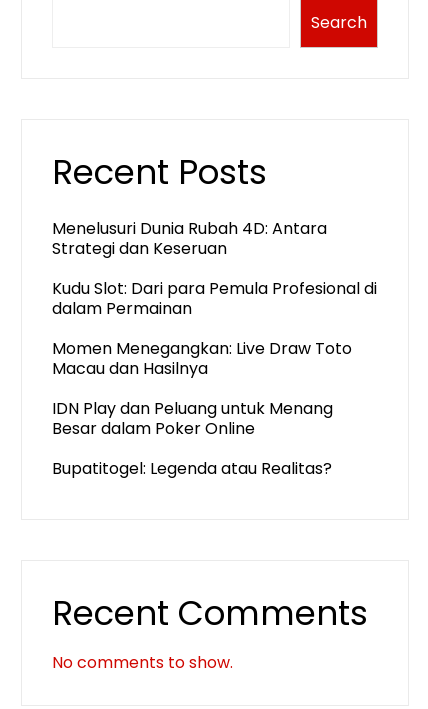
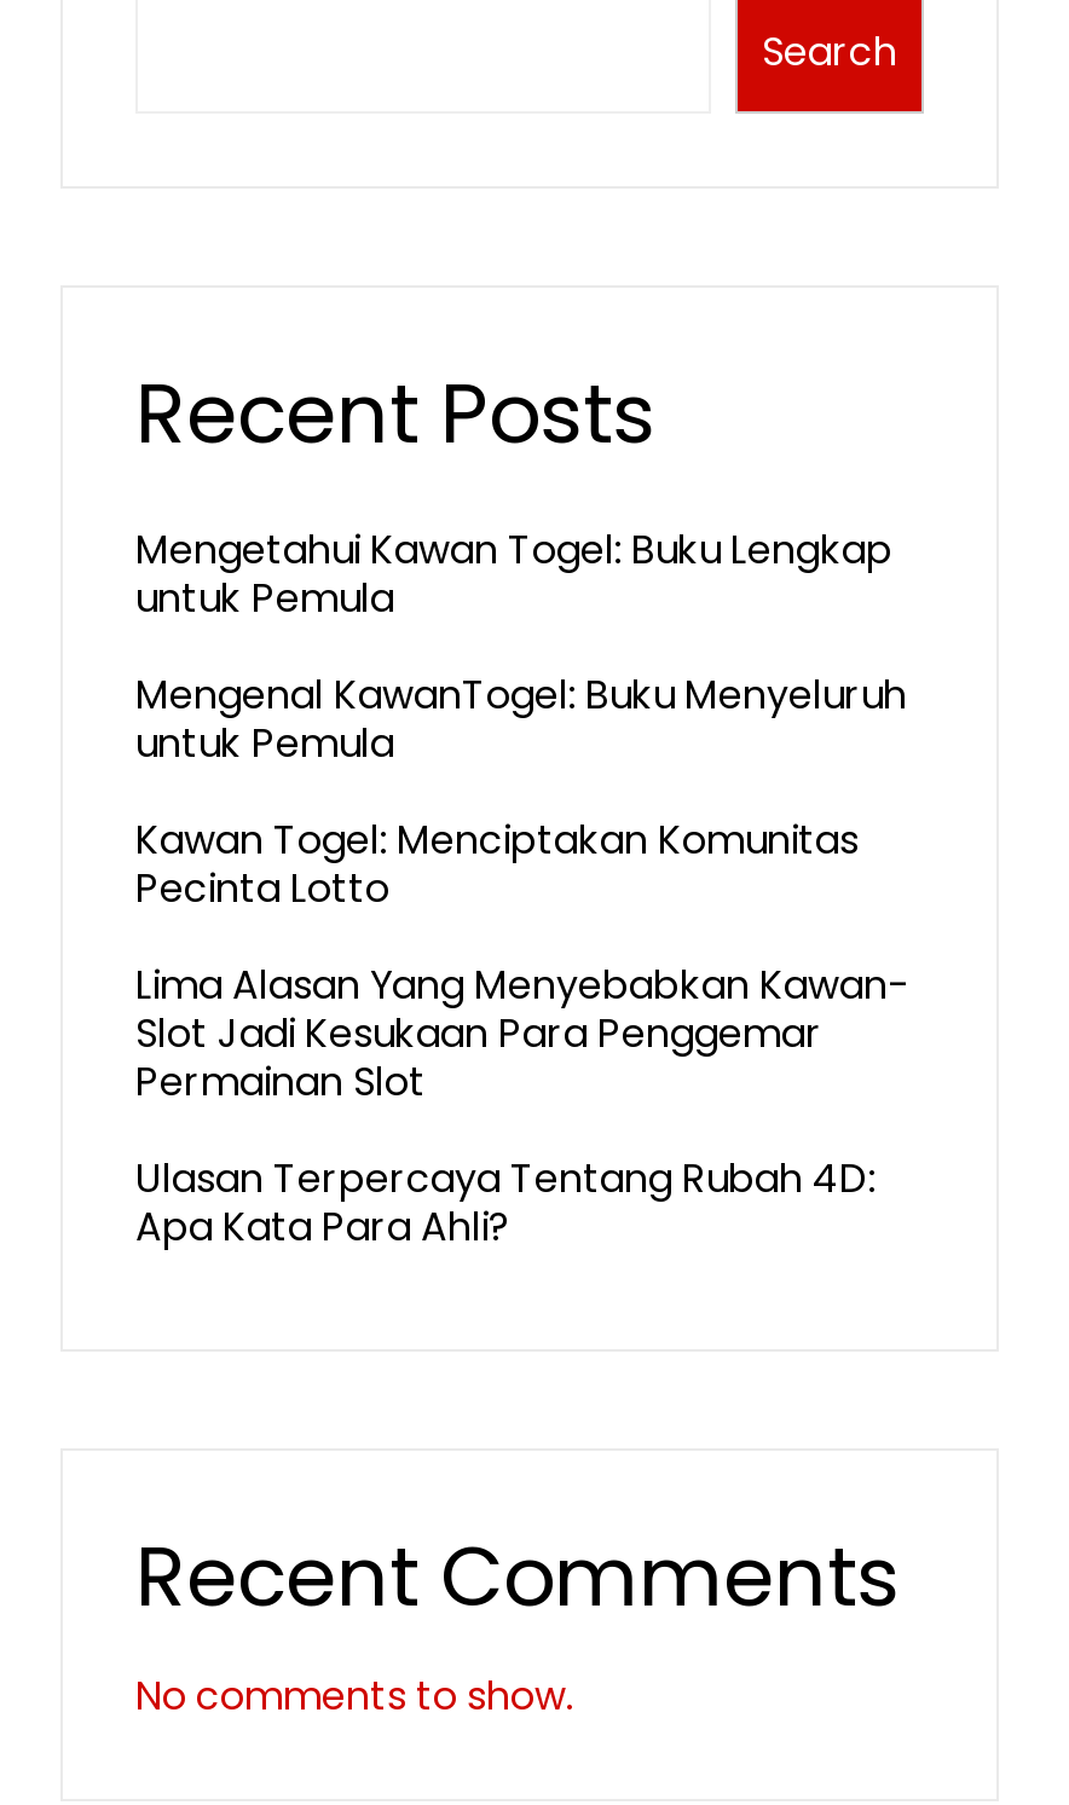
[52,217,327,260] Menelusuri Dunia Rubah 4D: Antara | Strategi dan Keseruan -> [135,522,892,626] Mengetahui Kawan Togel: Buku Lengkap | untuk Pemula
[52,277,377,320] Kudu Slot: Dari para Pemula Profesional di | dalam Permainan -> [135,667,907,771] Mengenal KawanTogel: Buku Menyeluruh | untuk Pemula
[52,337,352,380] Momen Menegangkan: Live Draw Toto | Macau dan Hasilnya -> [135,812,859,916] Kawan Togel: Menciptakan Komunitas | Pecinta Lotto
[52,397,333,440] IDN Play dan Peluang untuk Menang | Besar dalam Poker Online -> [135,958,909,1110] Lima Alasan Yang Menyebabkan Kawan- | Slot Jadi Kesukaan Para Penggemar | Permainan Slot
[52,457,332,480] Bupatitogel: Legenda atau Realitas? -> [135,1151,876,1255] Ulasan Terpercaya Tentang Rubah 4D: | Apa Kata Para Ahli?

